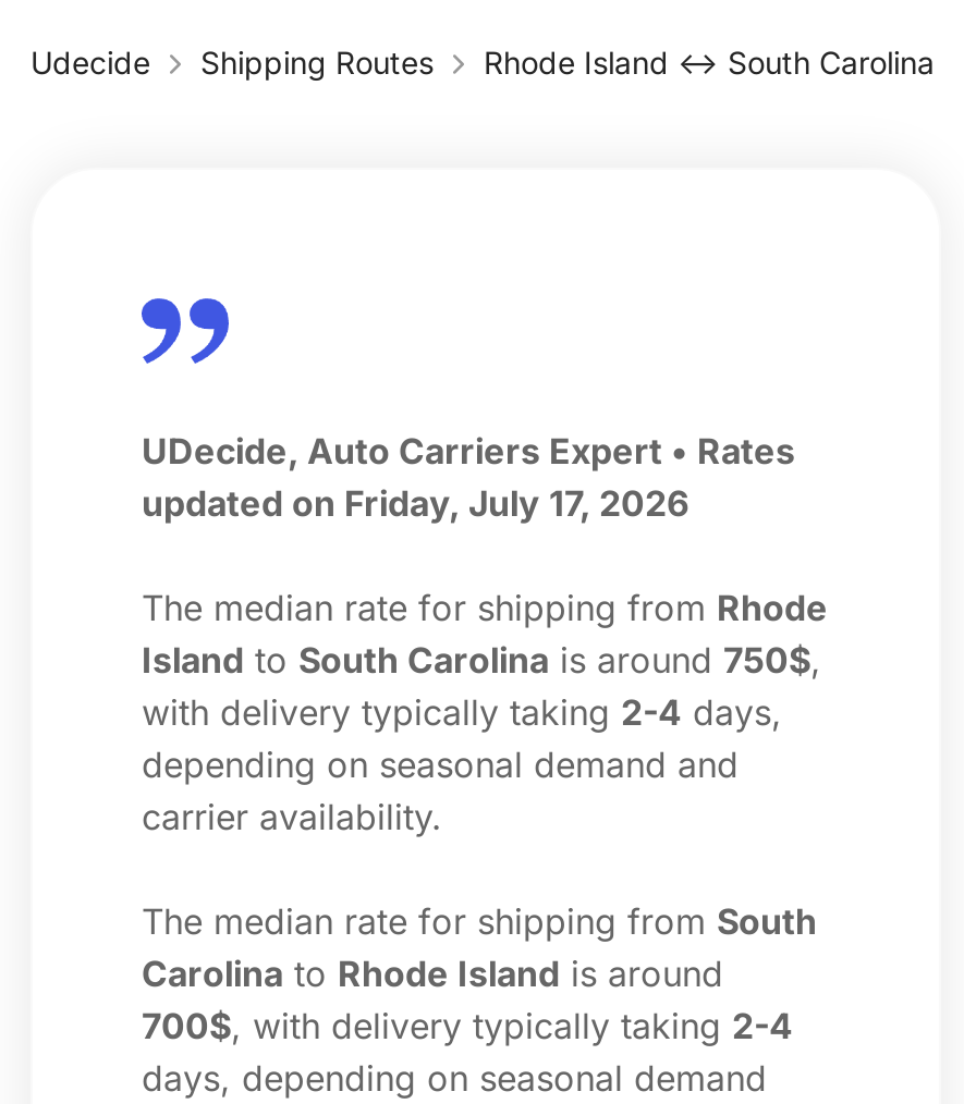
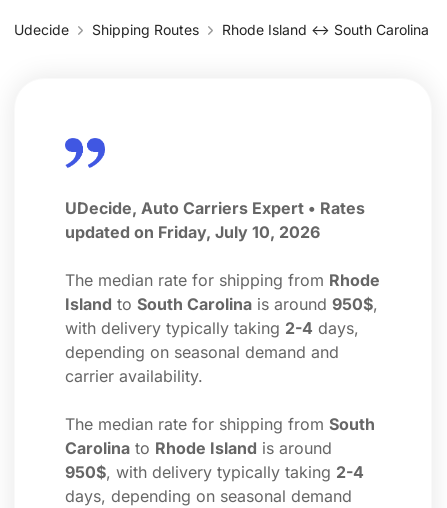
[142,481,688,525] updated on Friday, July 17, 2026 -> [65,222,320,242] updated on Friday, July 10, 2026
[142,638,821,682] Island to South Carolina is around 750$, -> [65,294,378,314] Island to South Carolina is around 950$,
[142,1004,793,1047] 700$, with delivery typically taking 2-4 -> [65,462,364,482] 950$, with delivery typically taking 2-4

